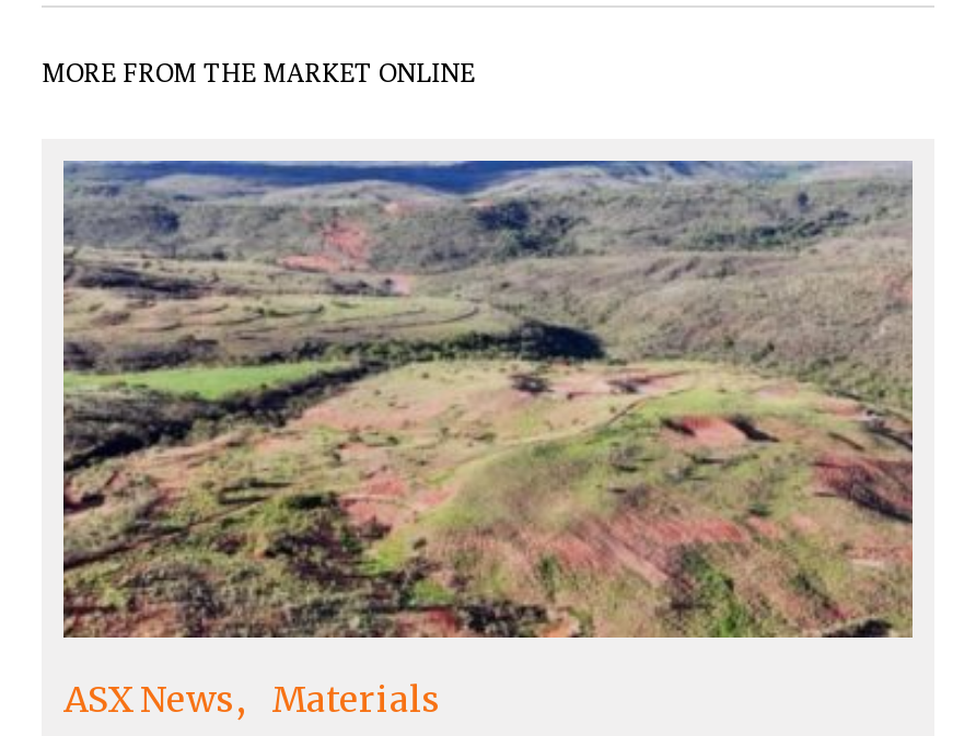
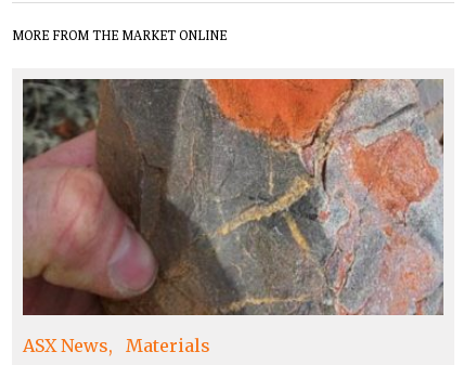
[61,159,913,640] [image] -> [22,78,443,316] [image]

